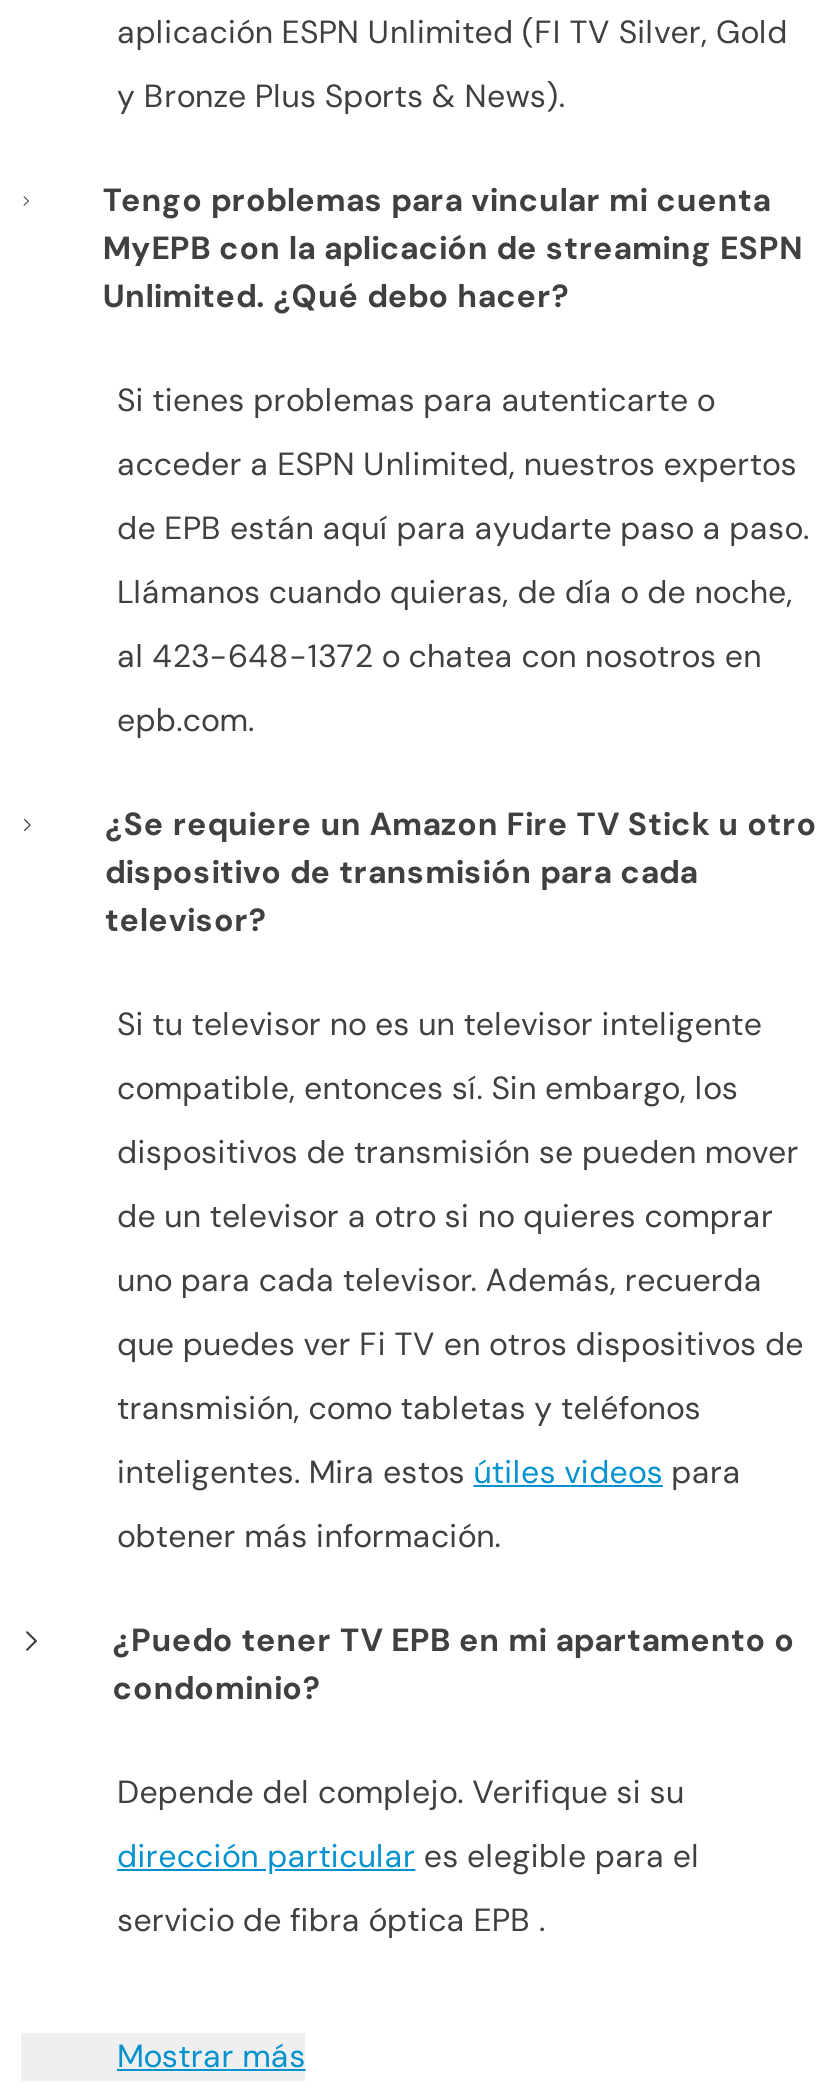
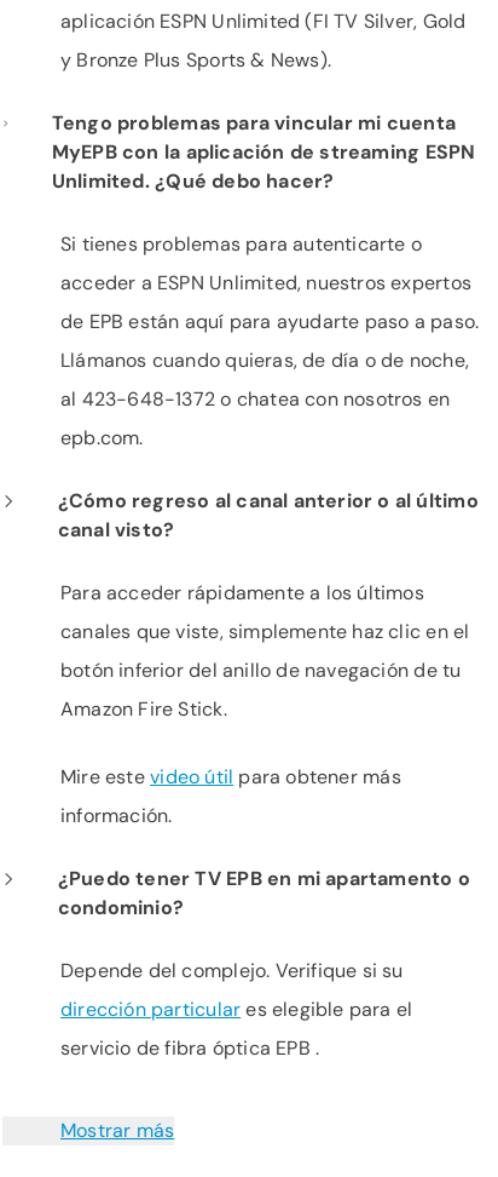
[105,803,817,1557] ¿Se requiere un Amazon Fire TV Stick u otro | dispositivo de transmisión para cada | televisor? | Si tu televisor no es un televisor inteligente | compatible, entonces sí. Sin embargo, los | dispositivos de transmisión se pueden mover | de un televisor a otro si no quieres comprar | uno para cada televisor. Además, recuerda | que puedes ver Fi TV en otros dispositivos de | transmisión, como tabletas y teléfonos | inteligentes. Mira estos útiles videos para | obtener más información. -> [58,488,478,828] ¿Cómo regreso al canal anterior o al último | canal visto? | Para acceder rápidamente a los últimos | canales que viste, simplemente haz clic en el | botón inferior del anillo de navegación de tu | Amazon Fire Stick. | Mire este video útil para obtener más | información.

